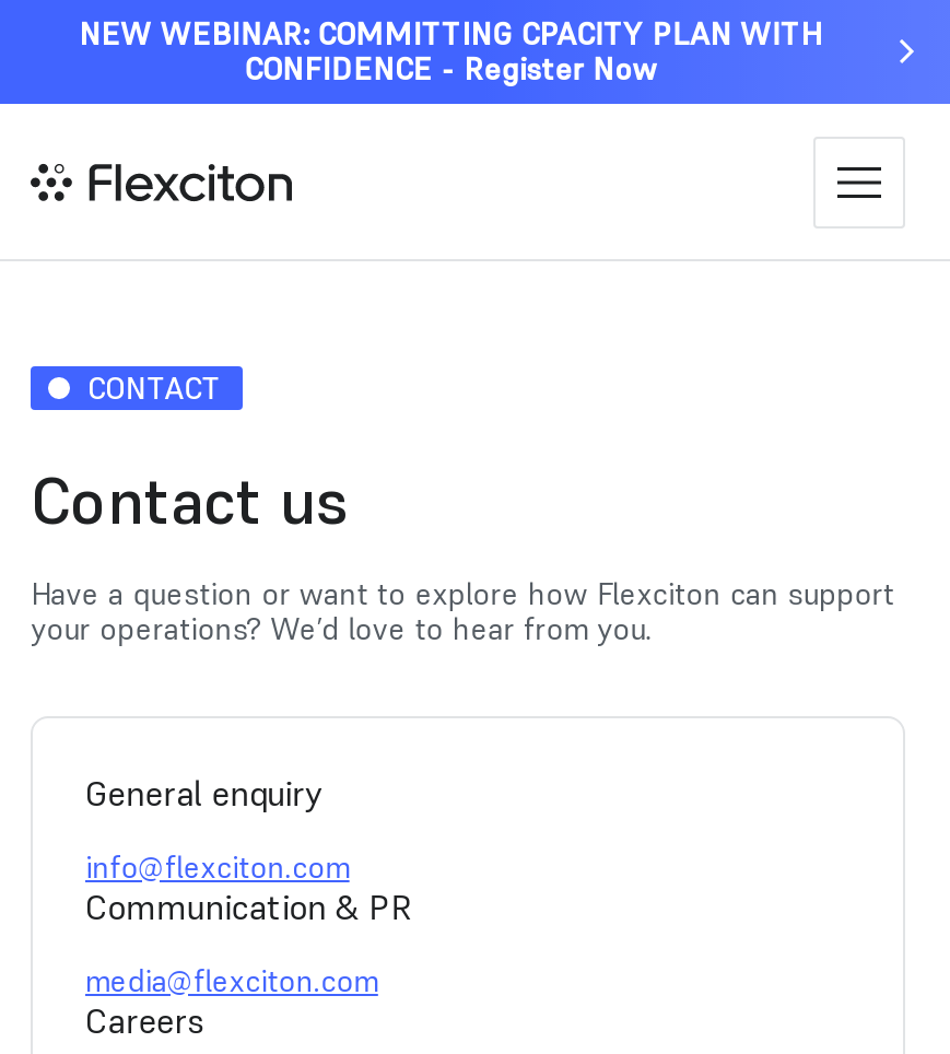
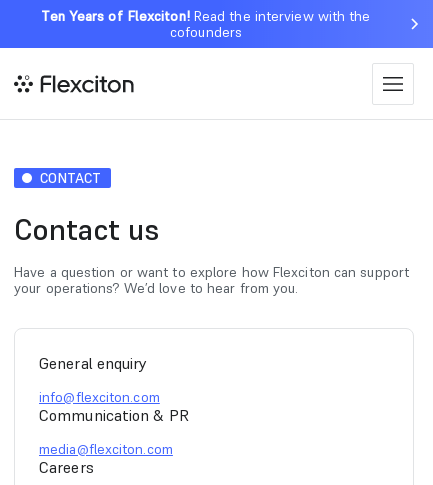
[78,14,822,89] NEW WEBINAR: COMMITTING CPACITY PLAN WITH | CONFIDENCE - Register Now -> [41,7,371,41] Ten Years of Flexciton! Read the interview with the | cofounders

